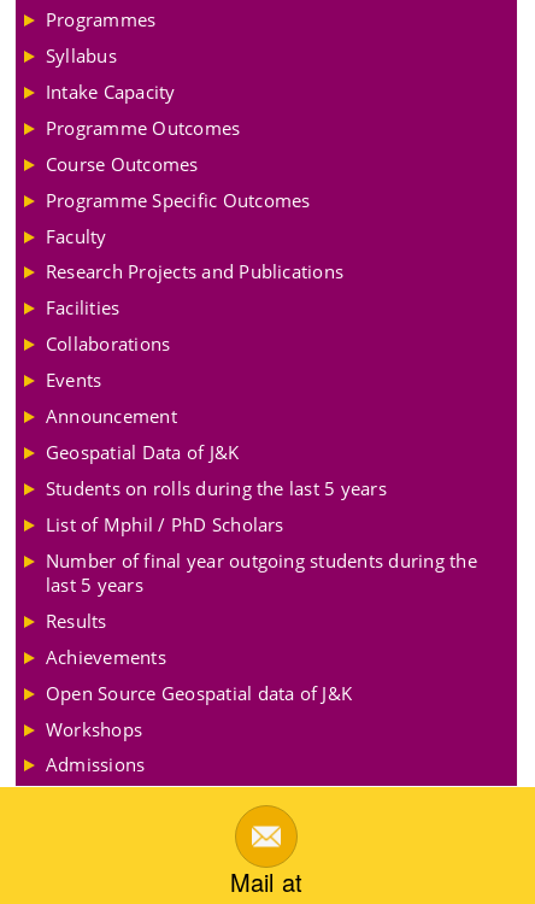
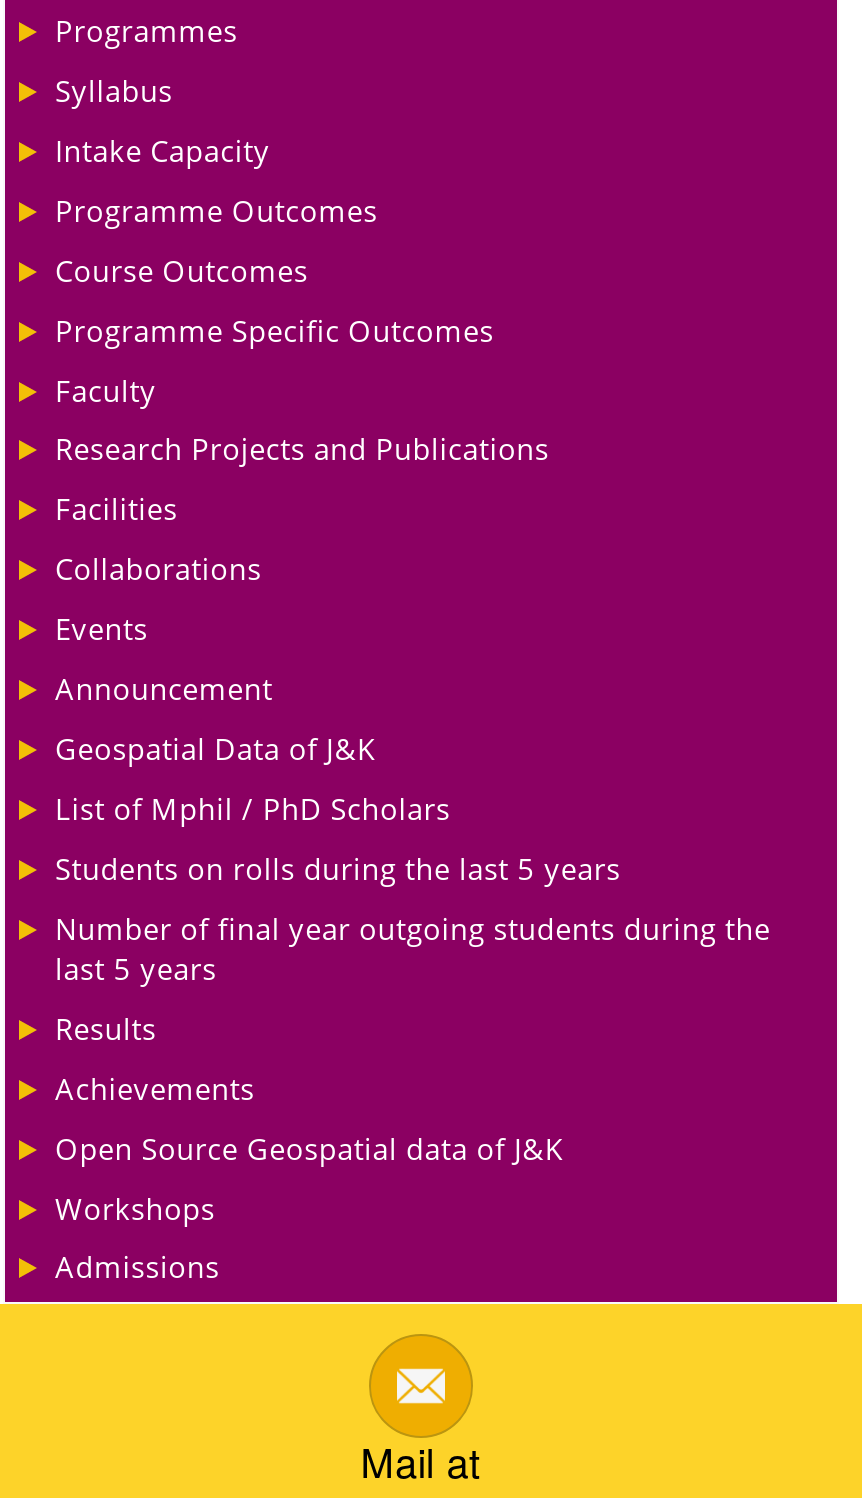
moved [46,476,387,500] -> [55,848,621,888]: Students on rolls during the last 5 years
moved [46,512,284,536] -> [55,788,450,828]: List of Mphil / PhD Scholars

